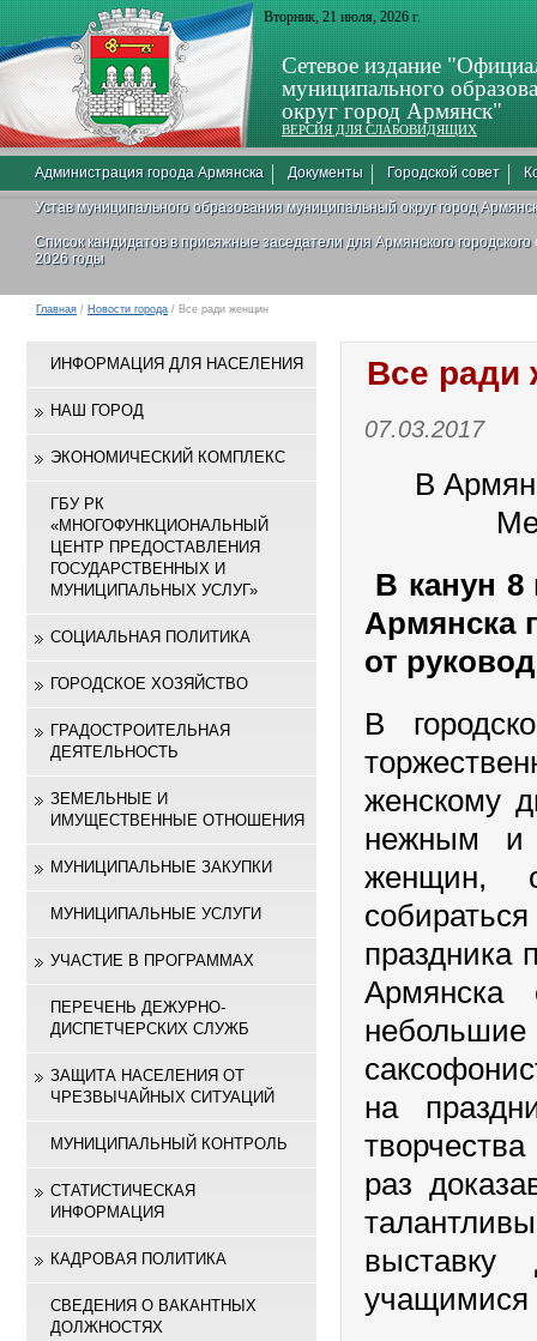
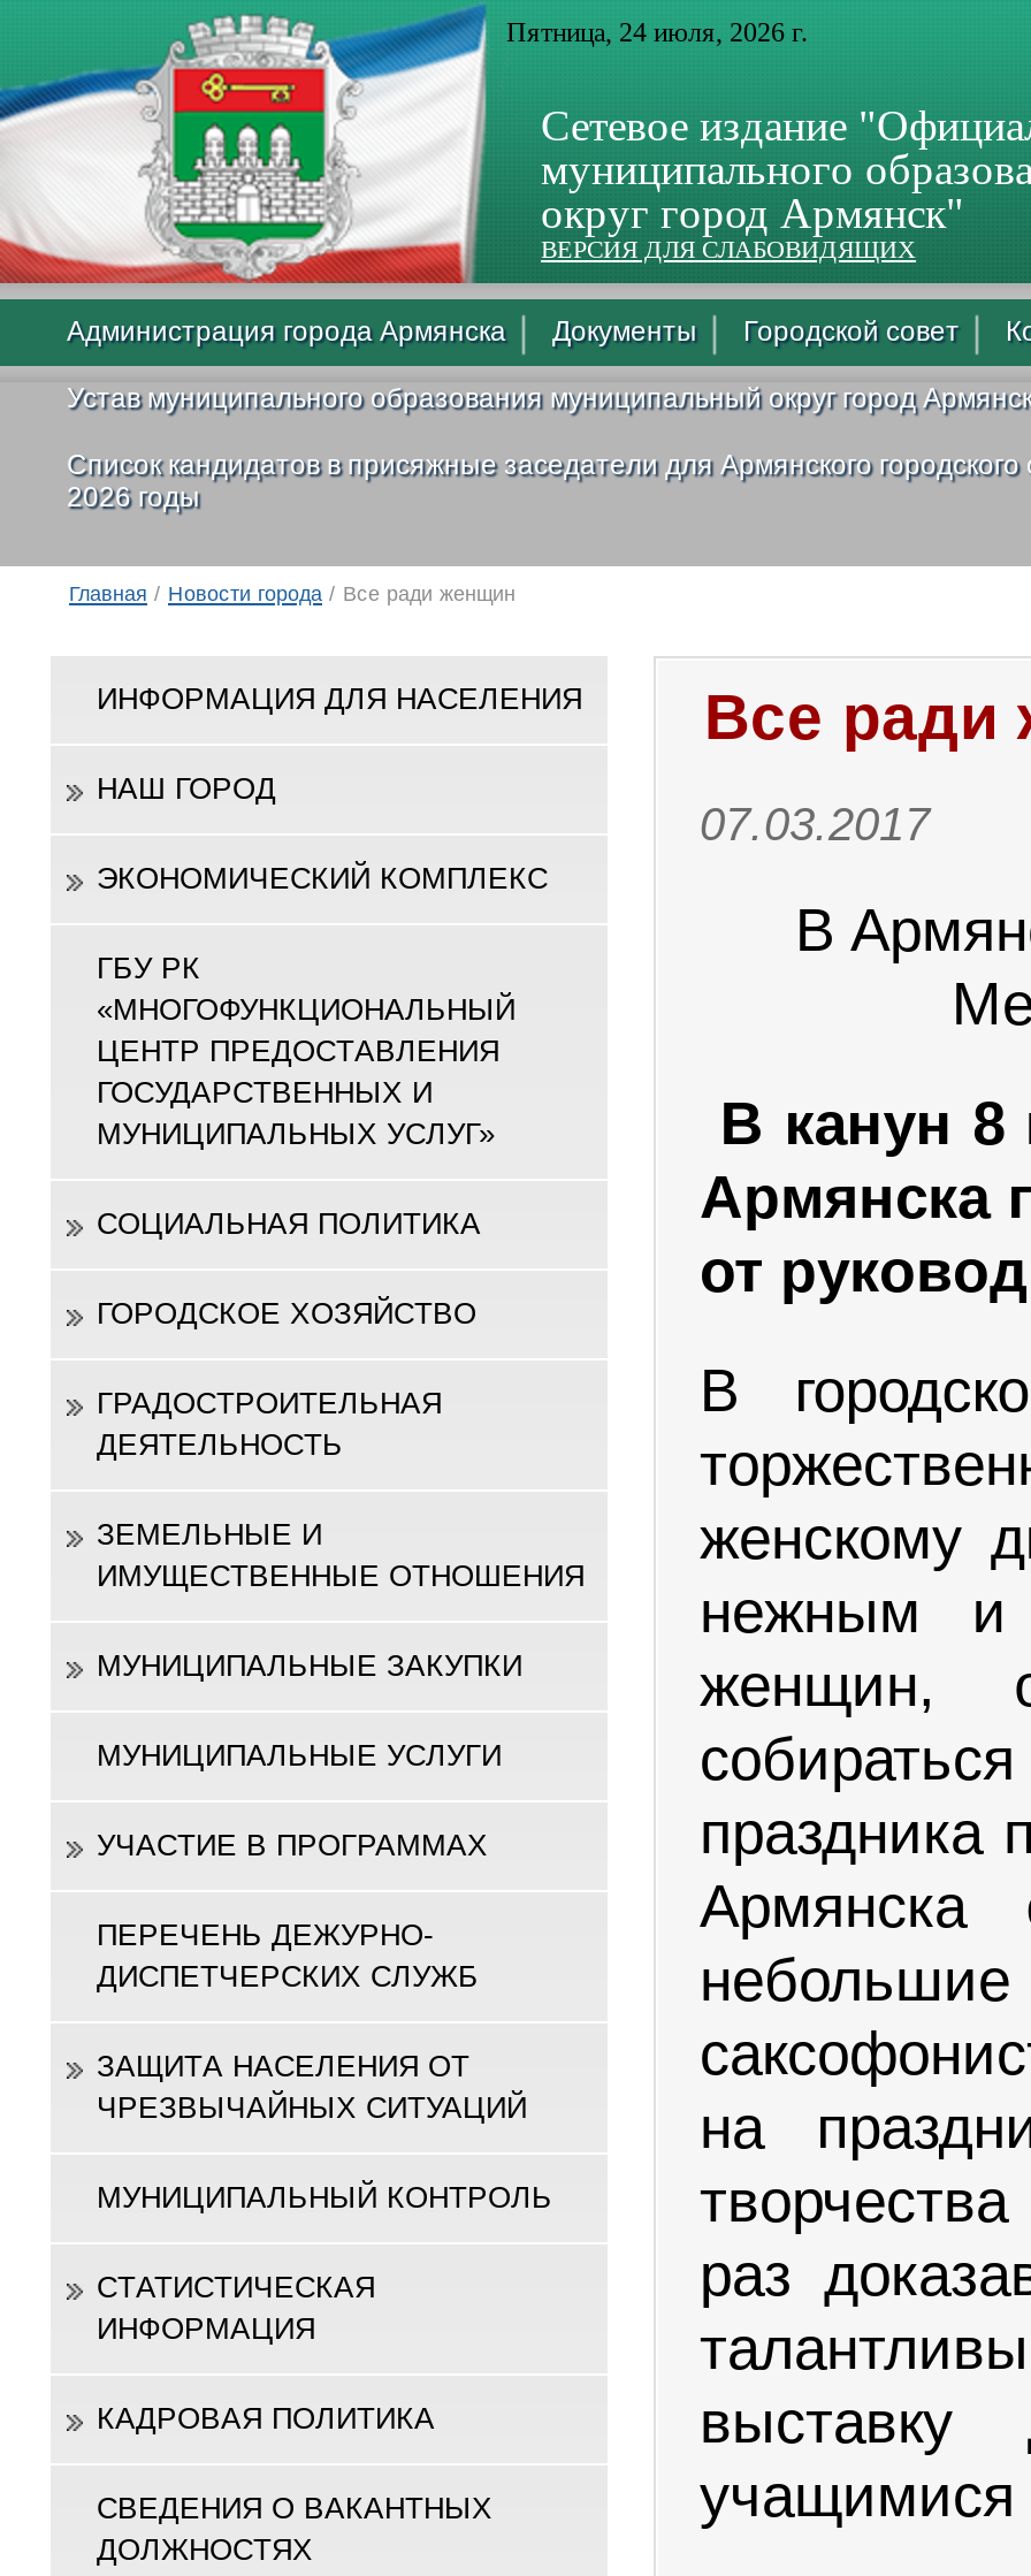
[264,8,421,25] Вторник, 21 июля, 2026 г. -> [506,16,808,48] Пятница, 24 июля, 2026 г.

